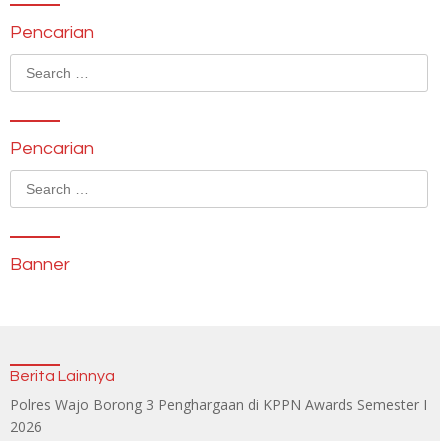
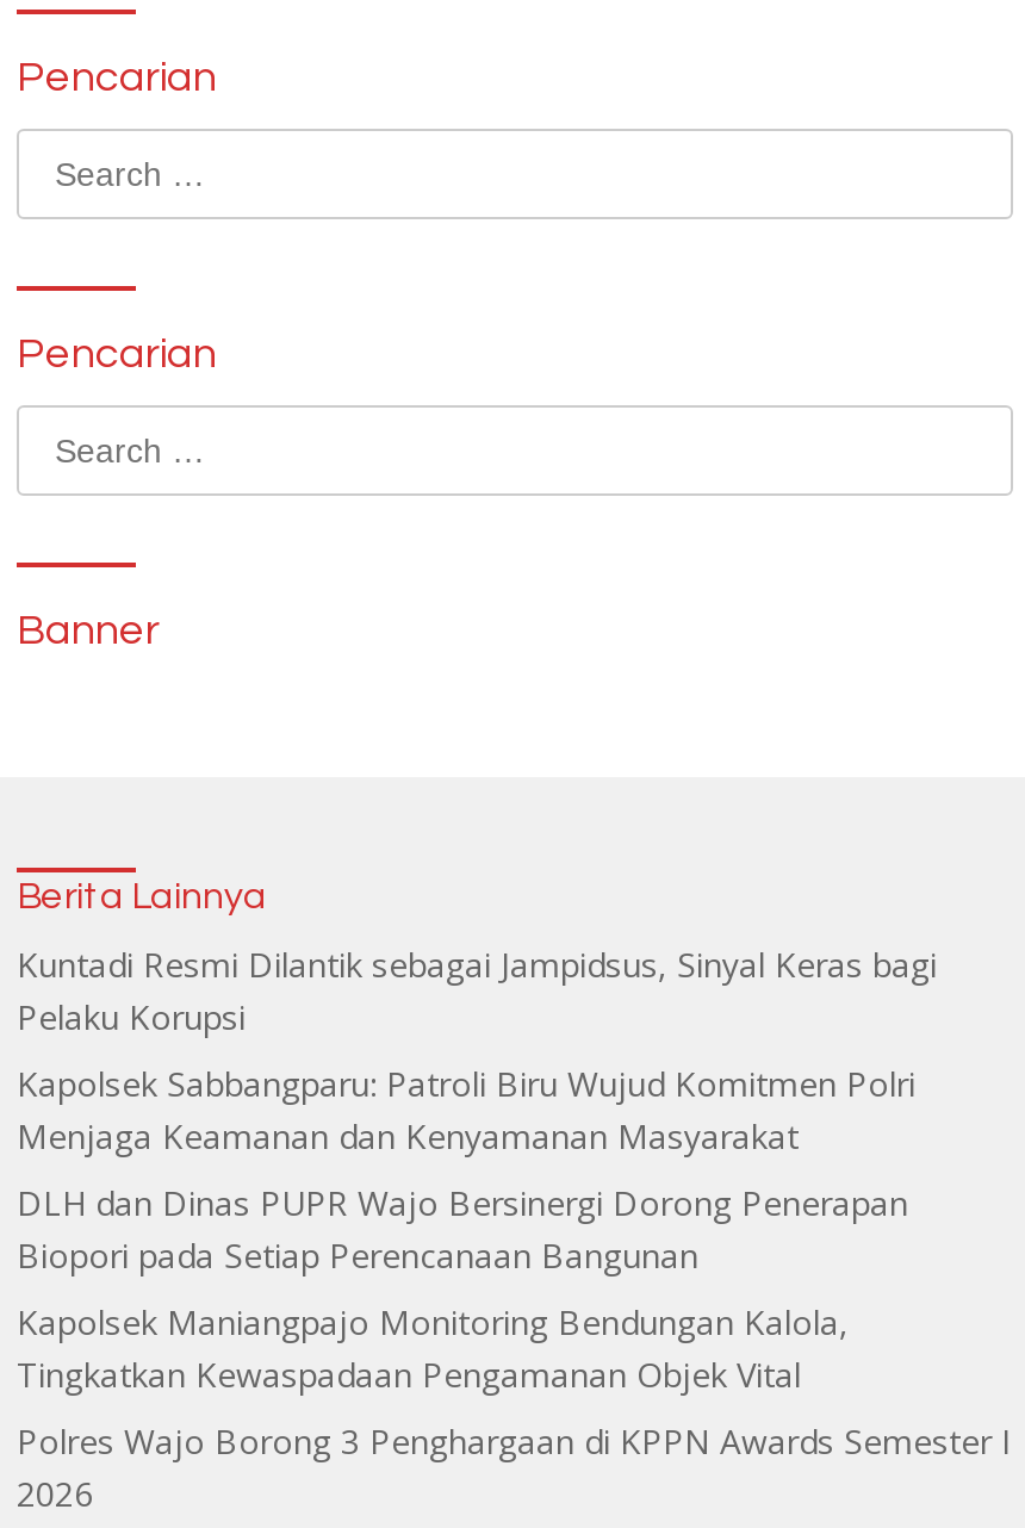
none -> [17,941,937,1396] Kuntadi Resmi Dilantik sebagai Jampidsus, Sinyal Keras bagi | Pelaku Korupsi | Kapolsek Sabbangparu: Patroli Biru Wujud Komitmen Polri | Menjaga Keamanan dan Kenyamanan Masyarakat | DLH dan Dinas PUPR Wajo Bersinergi Dorong Penerapan | Biopori pada Setiap Perencanaan Bangunan | Kapolsek Maniangpajo Monitoring Bendungan Kalola, | Tingkatkan Kewaspadaan Pengamanan Objek Vital

